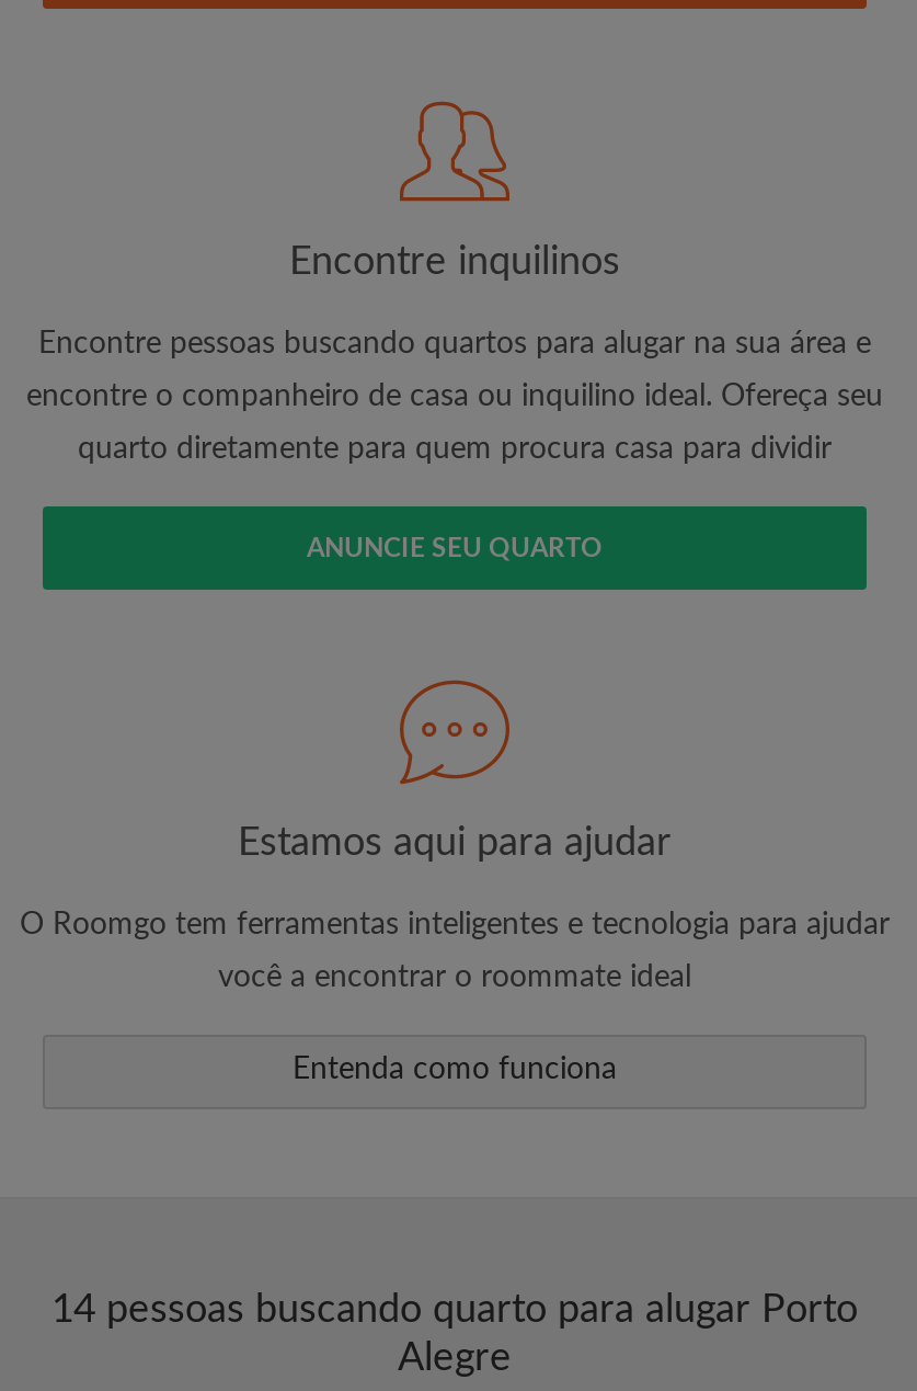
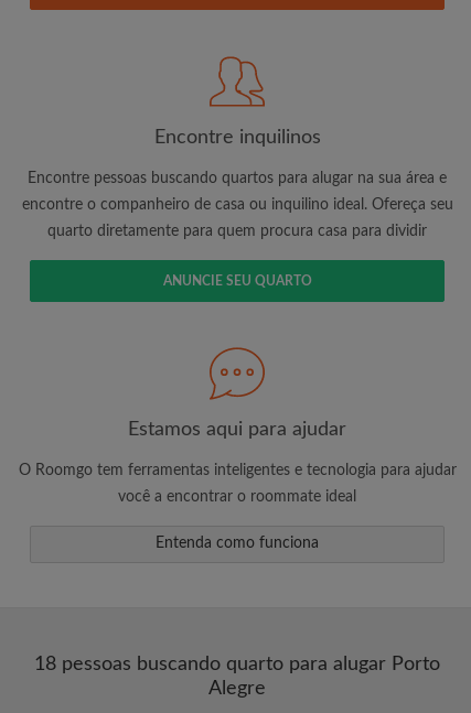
[51,1291,858,1331] 14 pessoas buscando quarto para alugar Porto -> [34,655,440,674] 18 pessoas buscando quarto para alugar Porto

